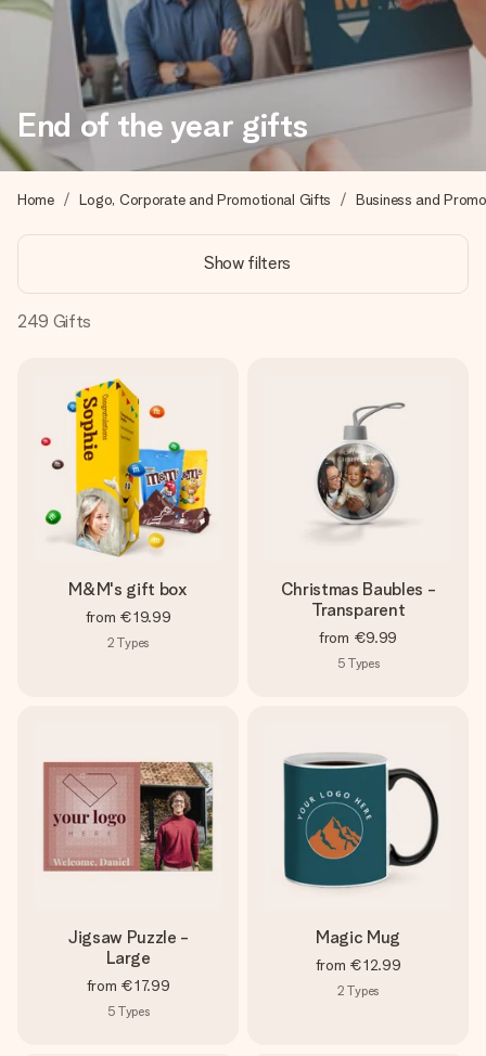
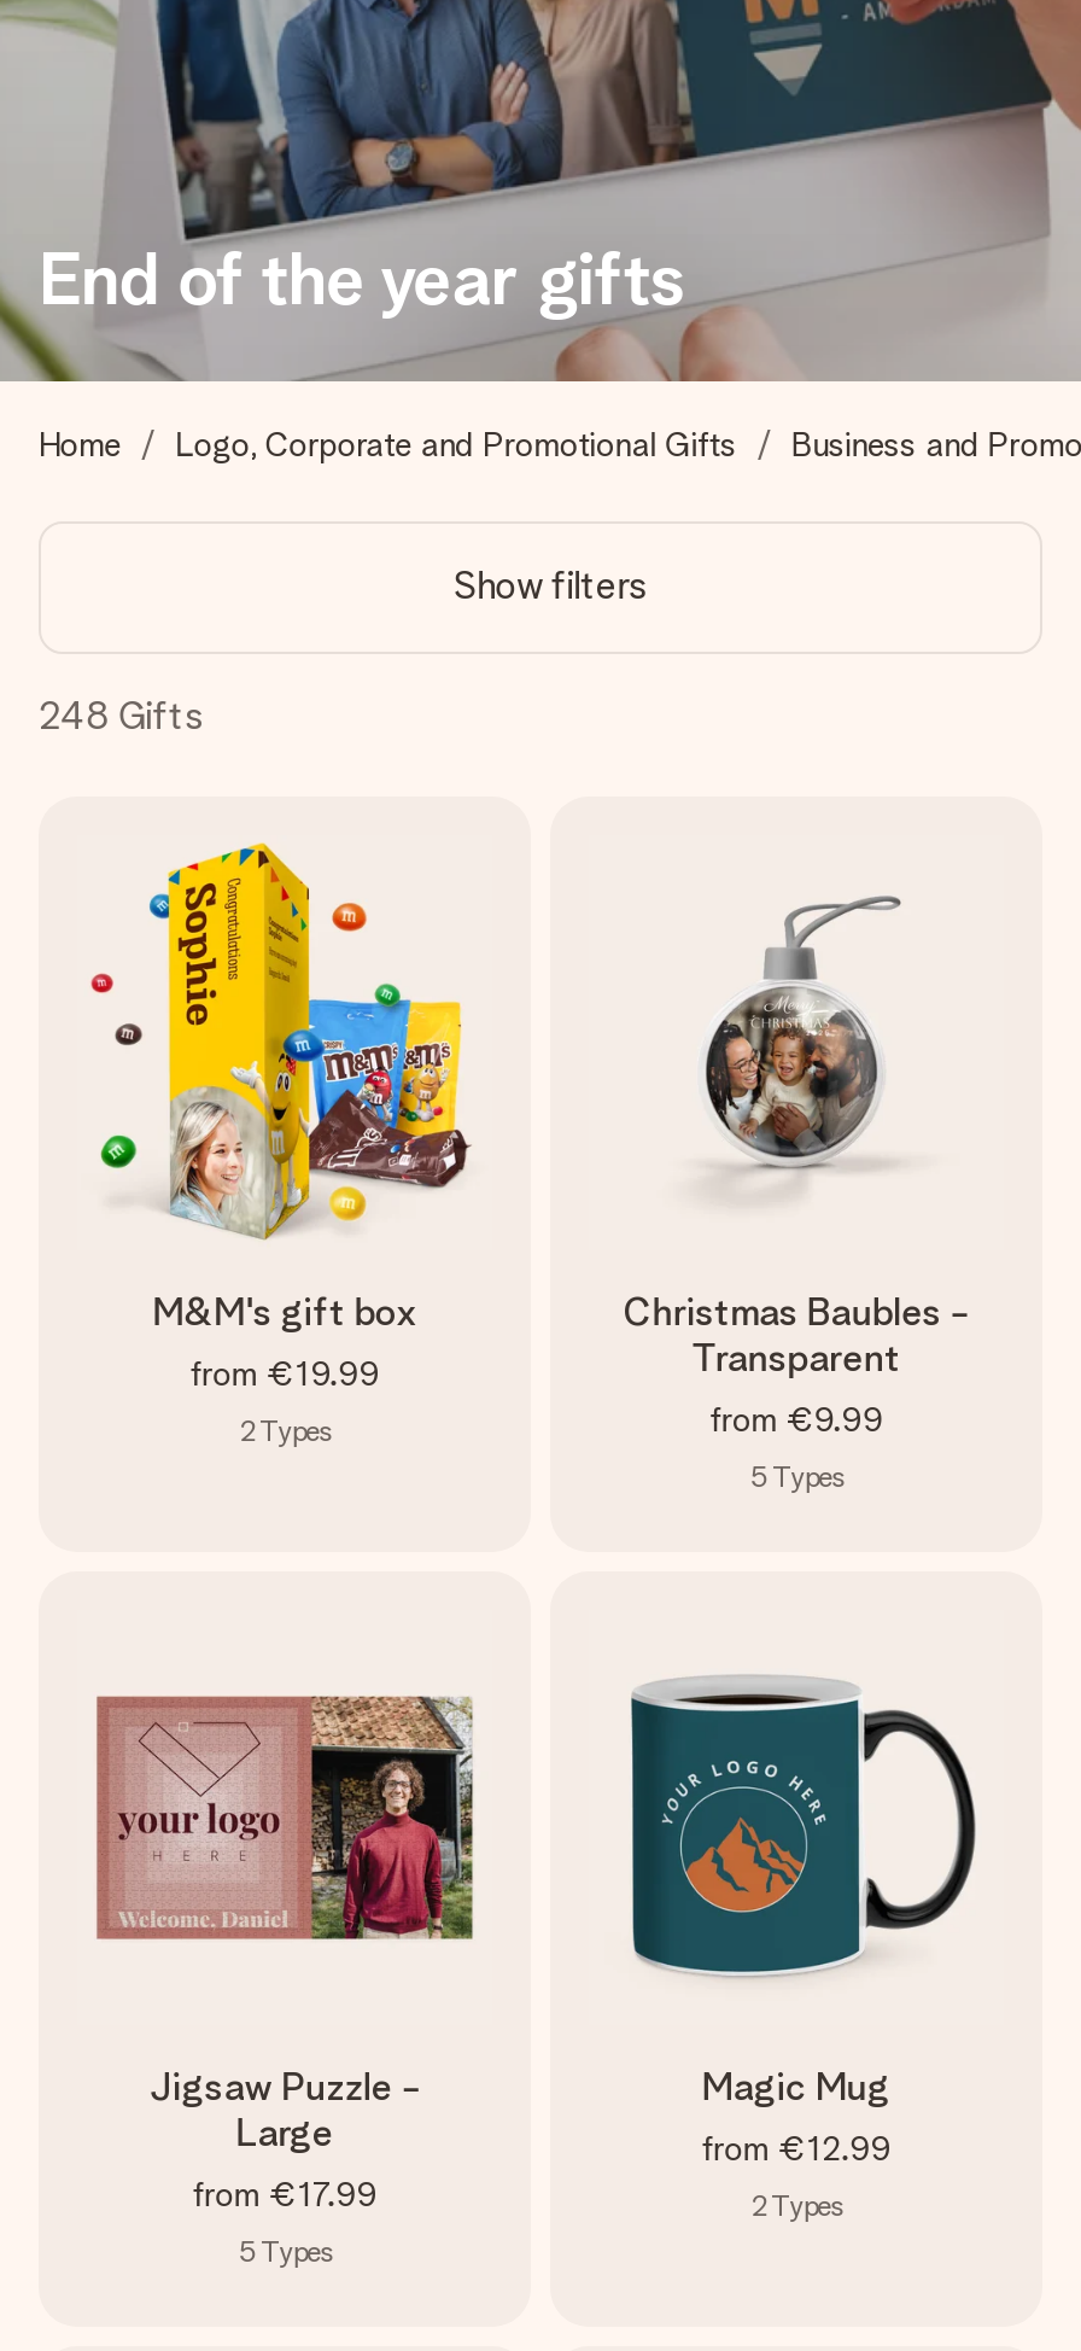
[17,311,91,332] 249 Gifts -> [39,693,203,739] 248 Gifts

